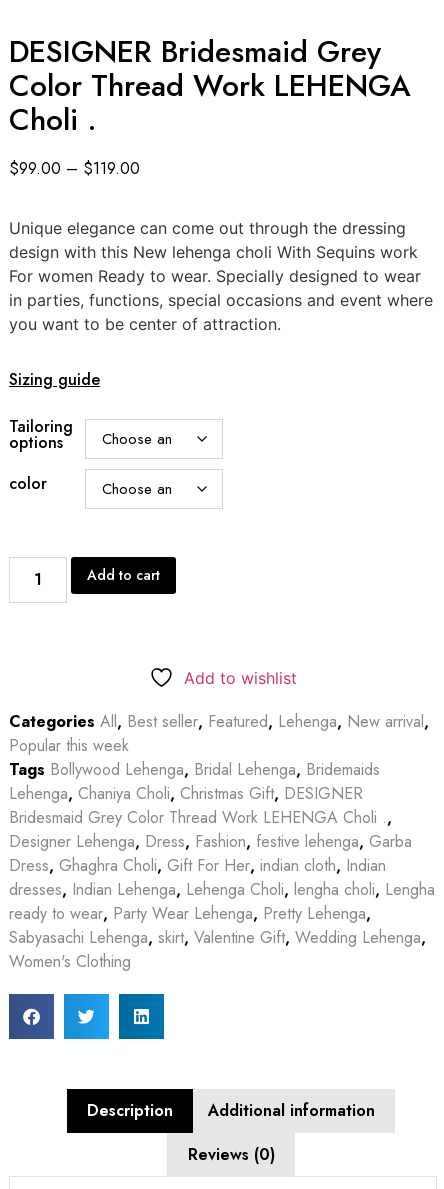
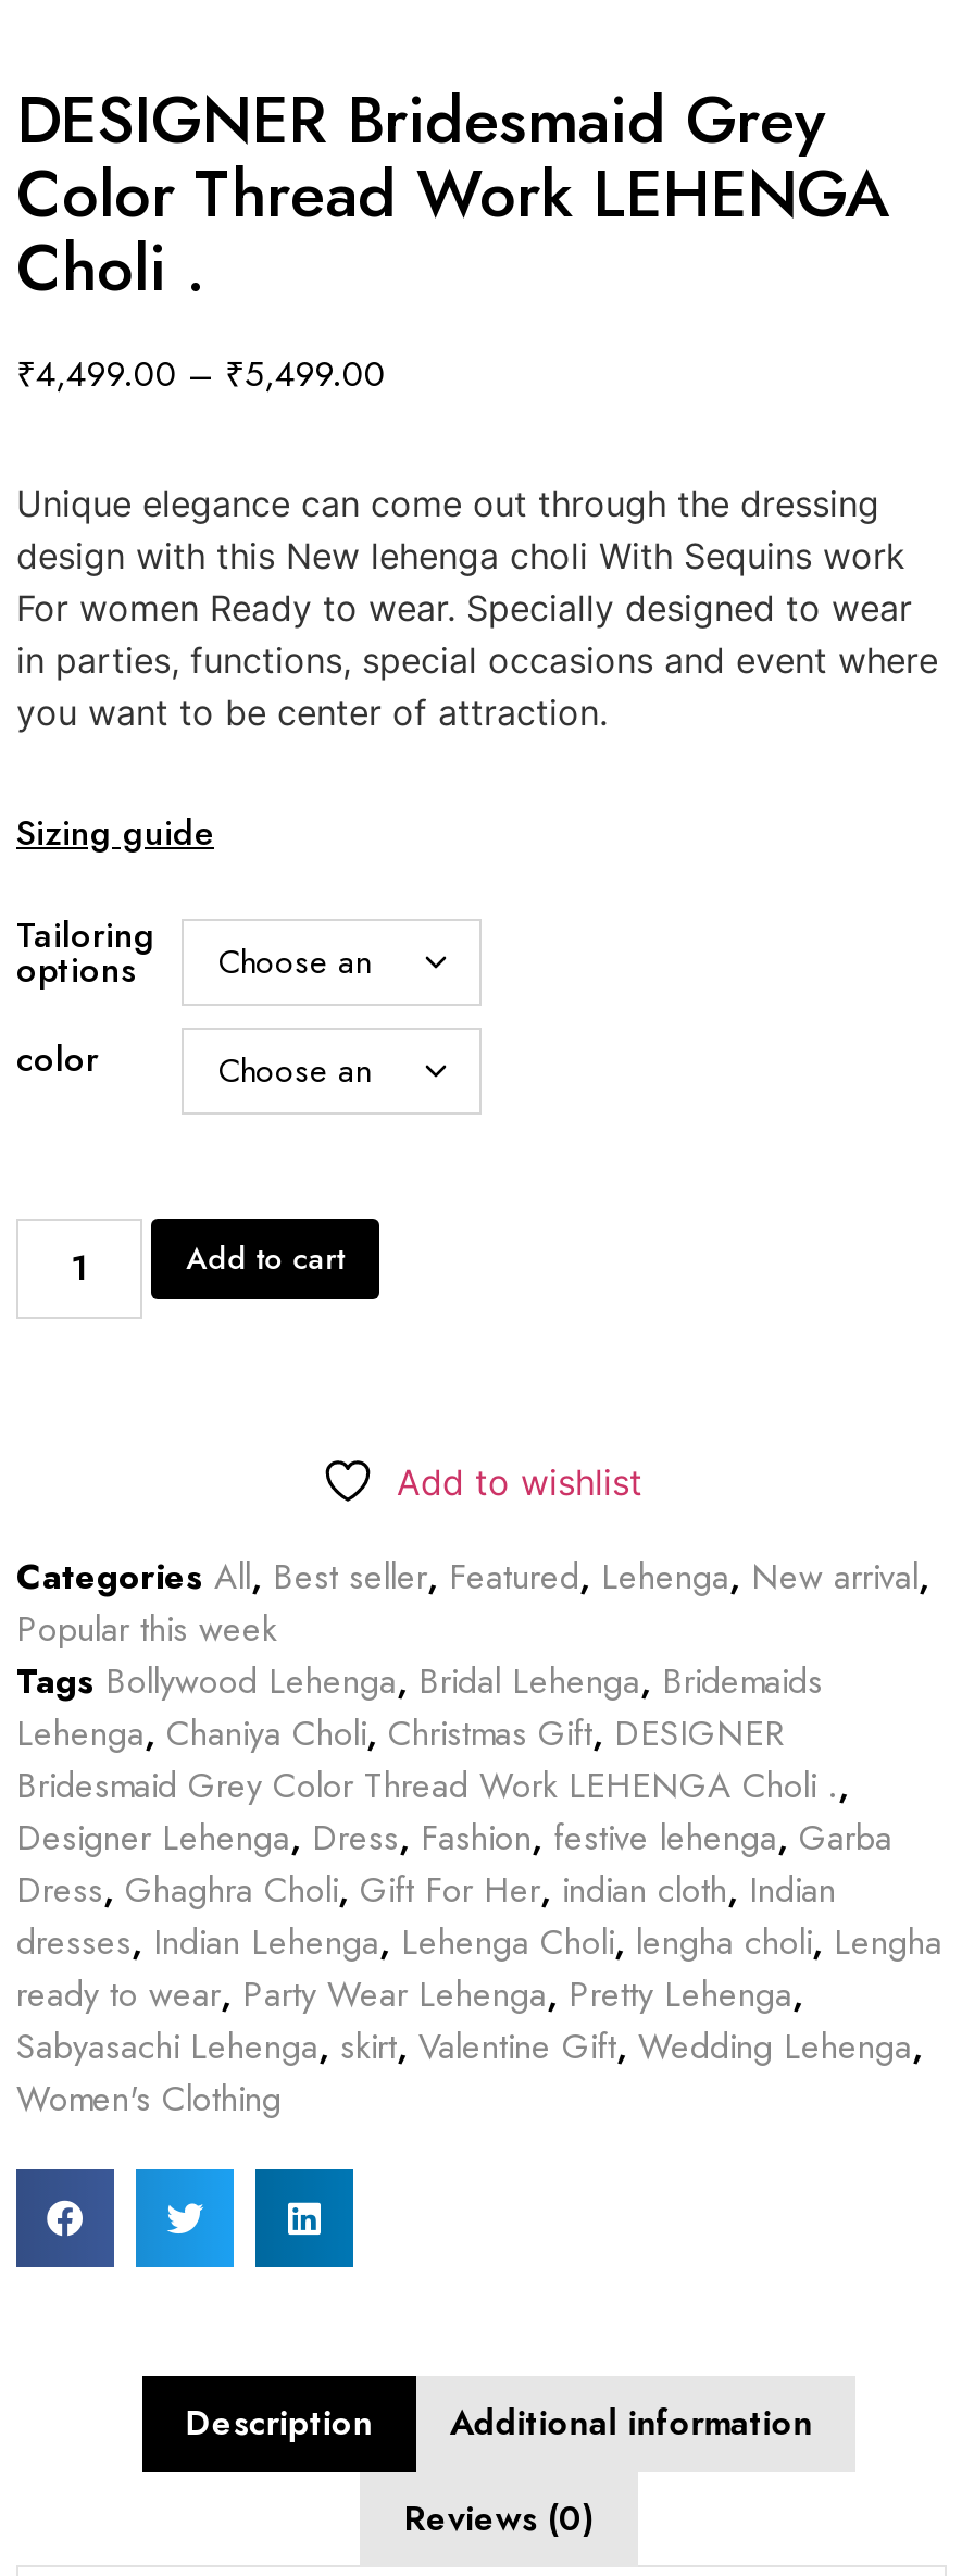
[9,157,140,180] $99.00 – $119.00 -> [16,349,386,400] ₹4,499.00 – ₹5,499.00

